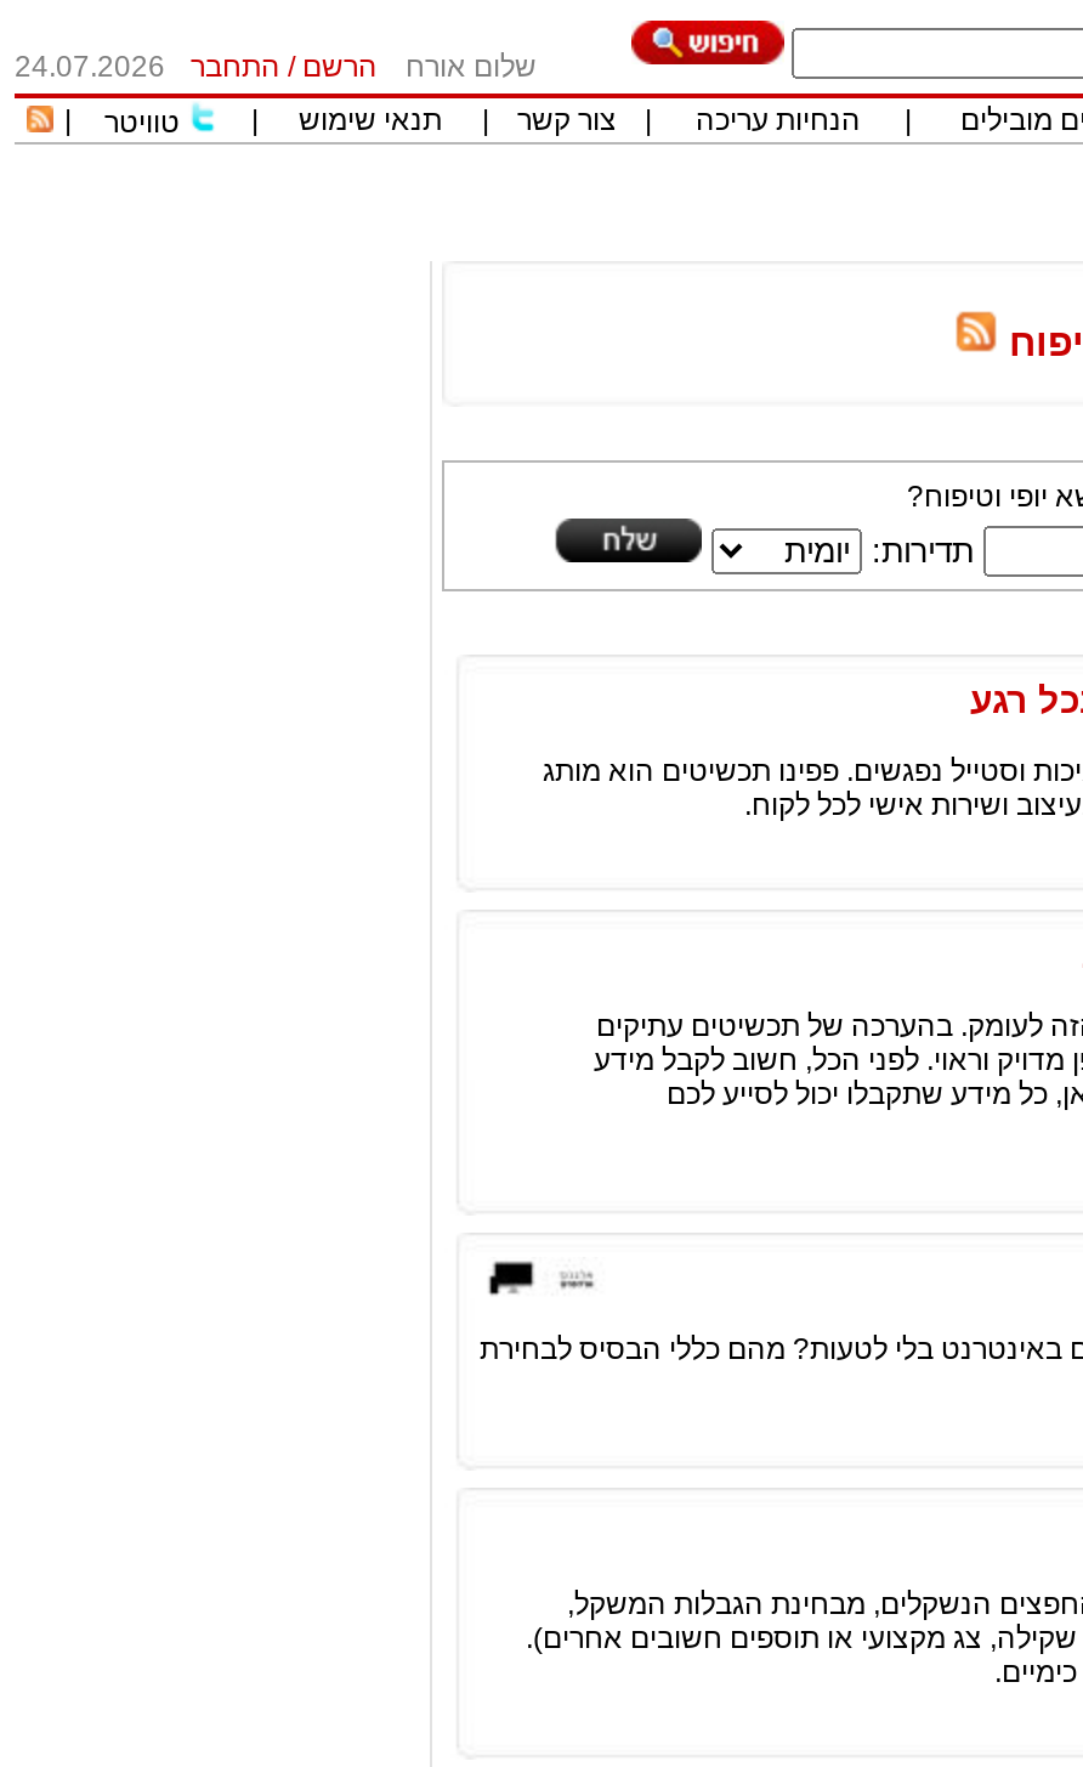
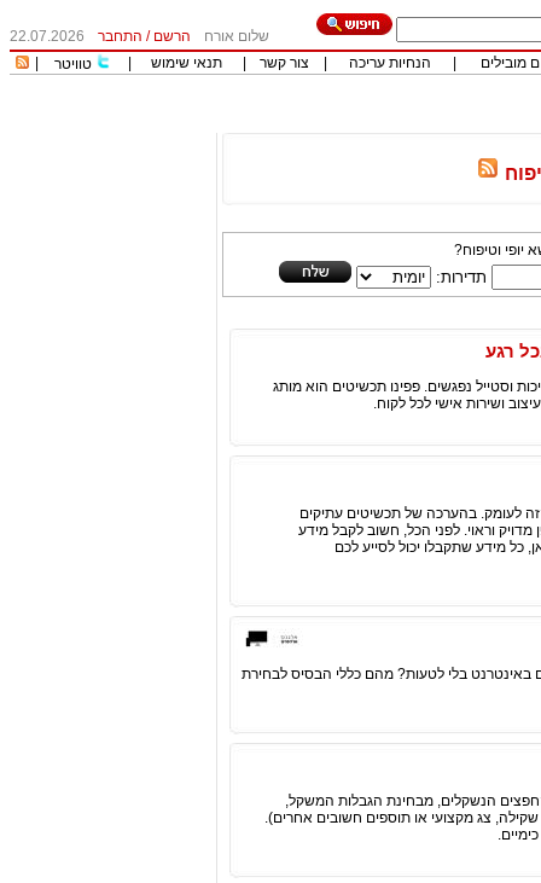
[15,50,537,84] שלום אורח הרשם / התחבר 24.07.2026 -> [10,28,269,45] שלום אורח הרשם / התחבר 22.07.2026

